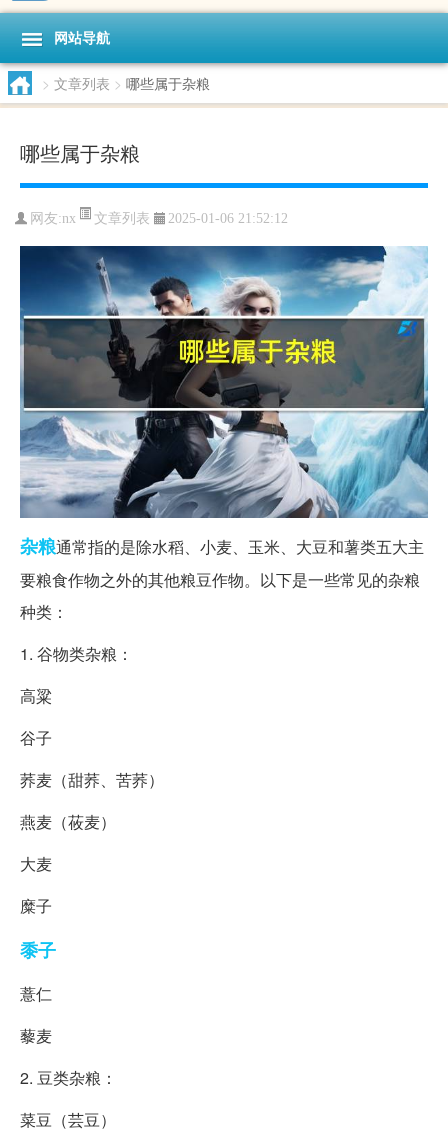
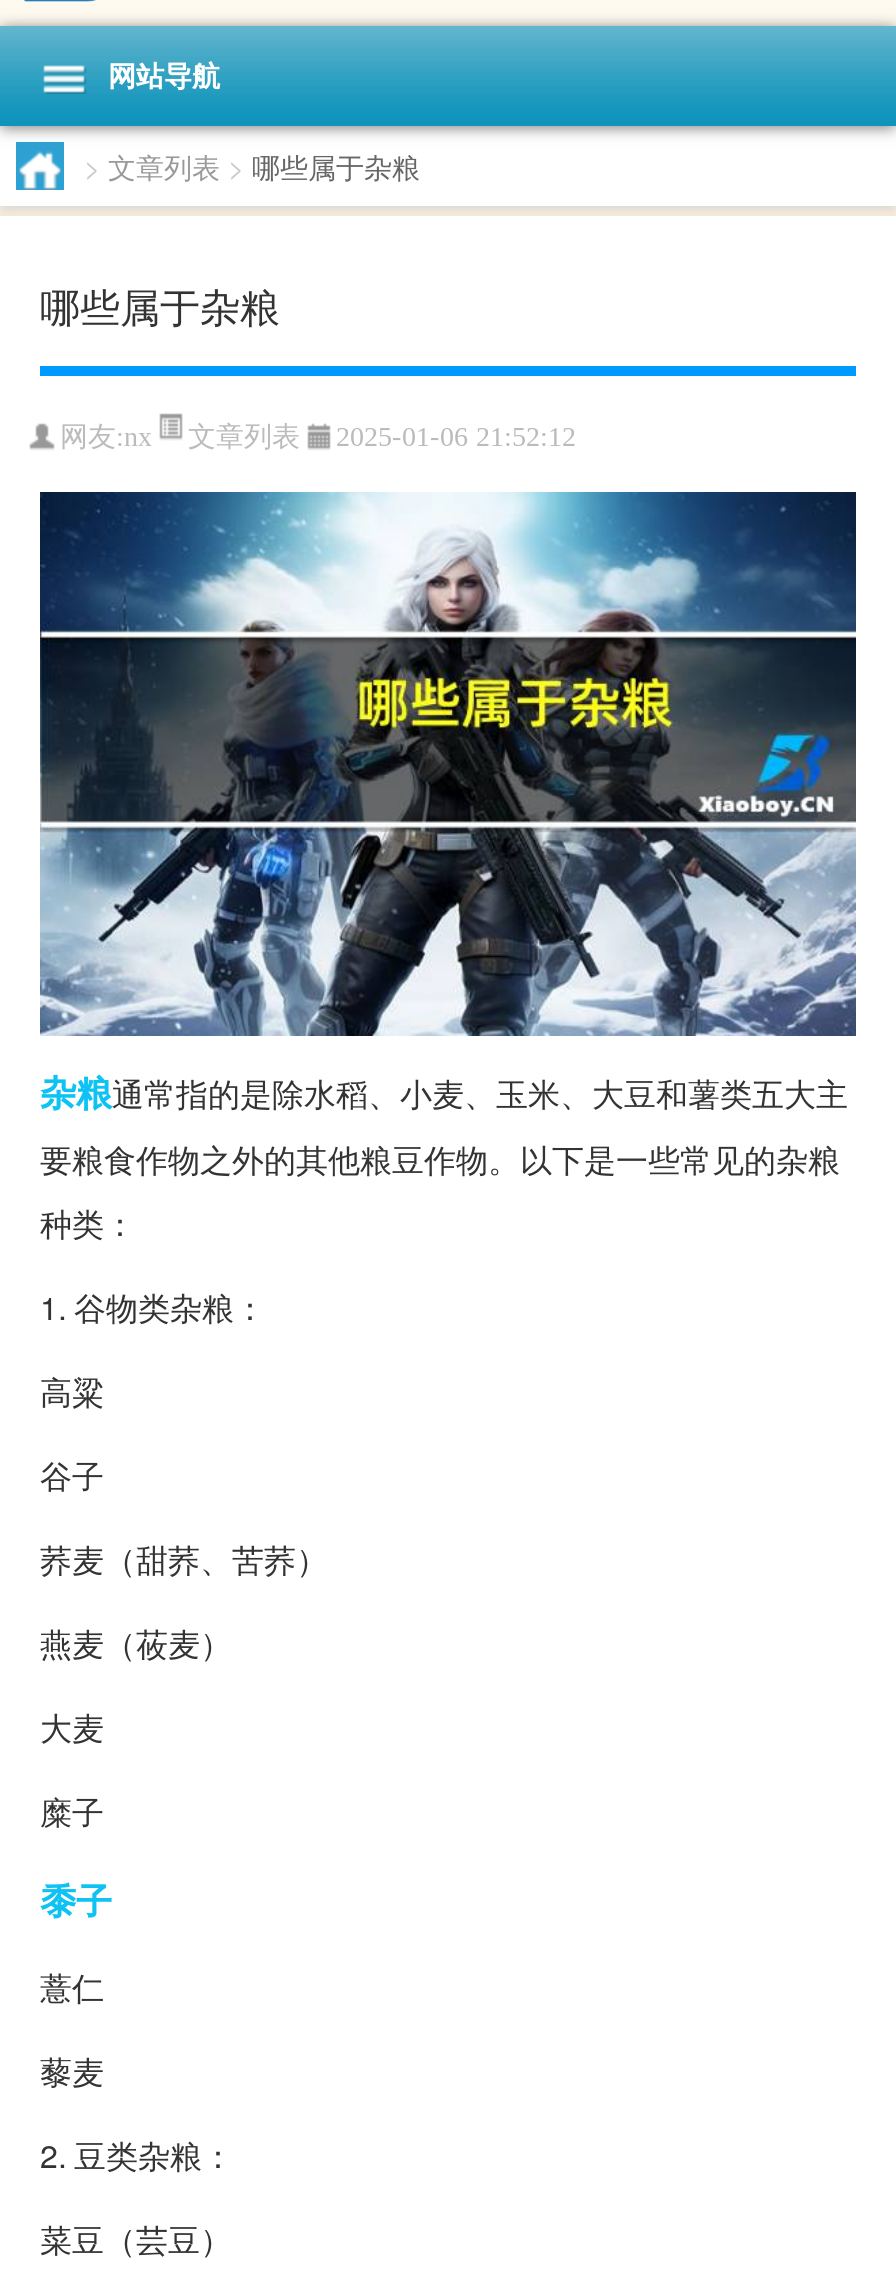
[19,245,429,519] [image] -> [38,490,858,1038] [image]

